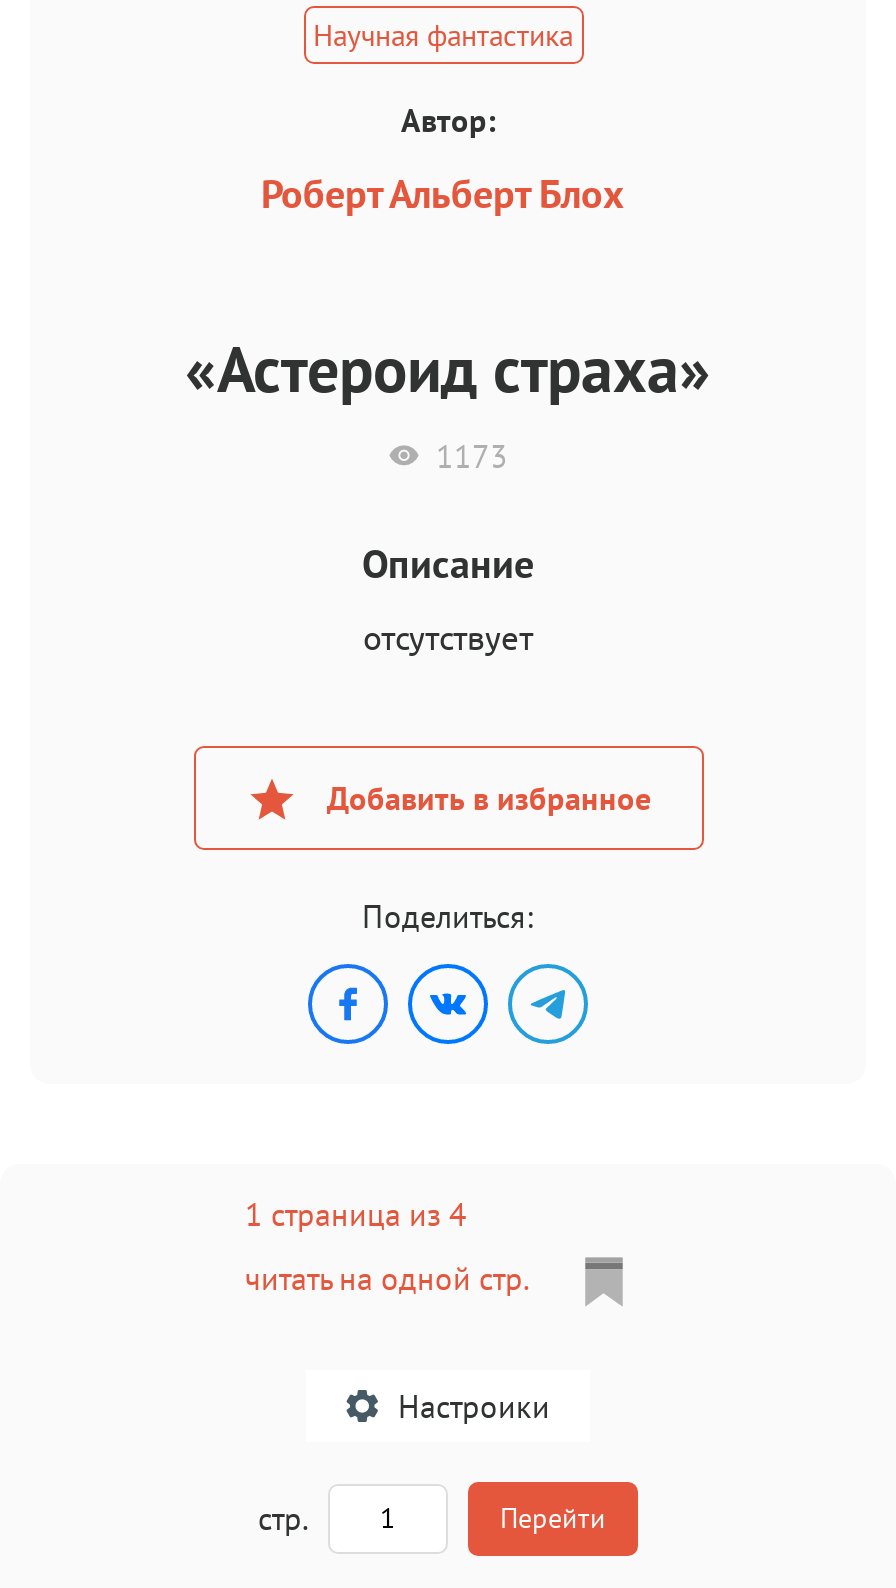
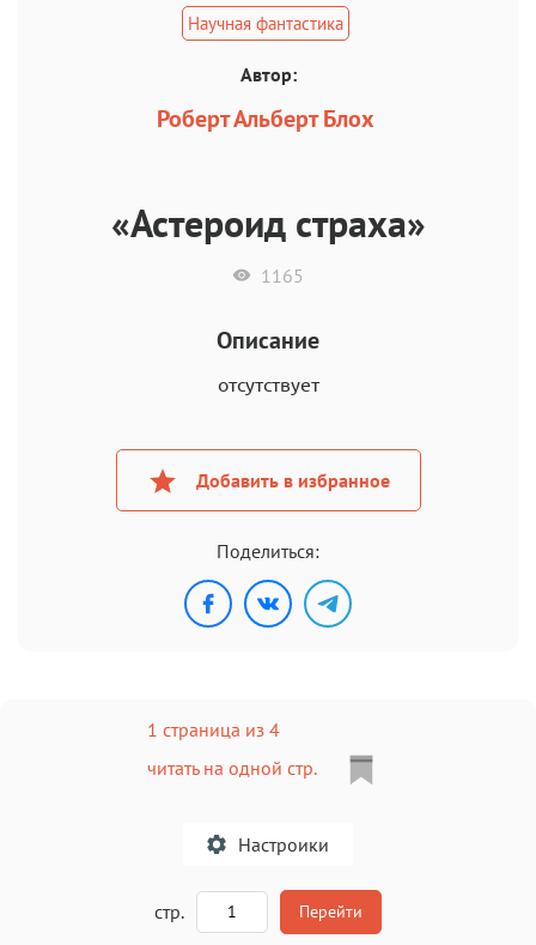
[436,435,508,475] 1173 -> [261,263,304,287] 1165

